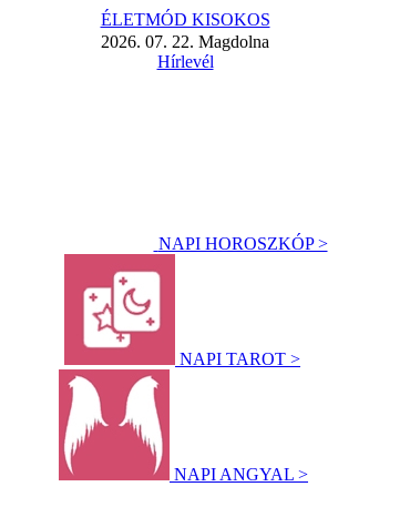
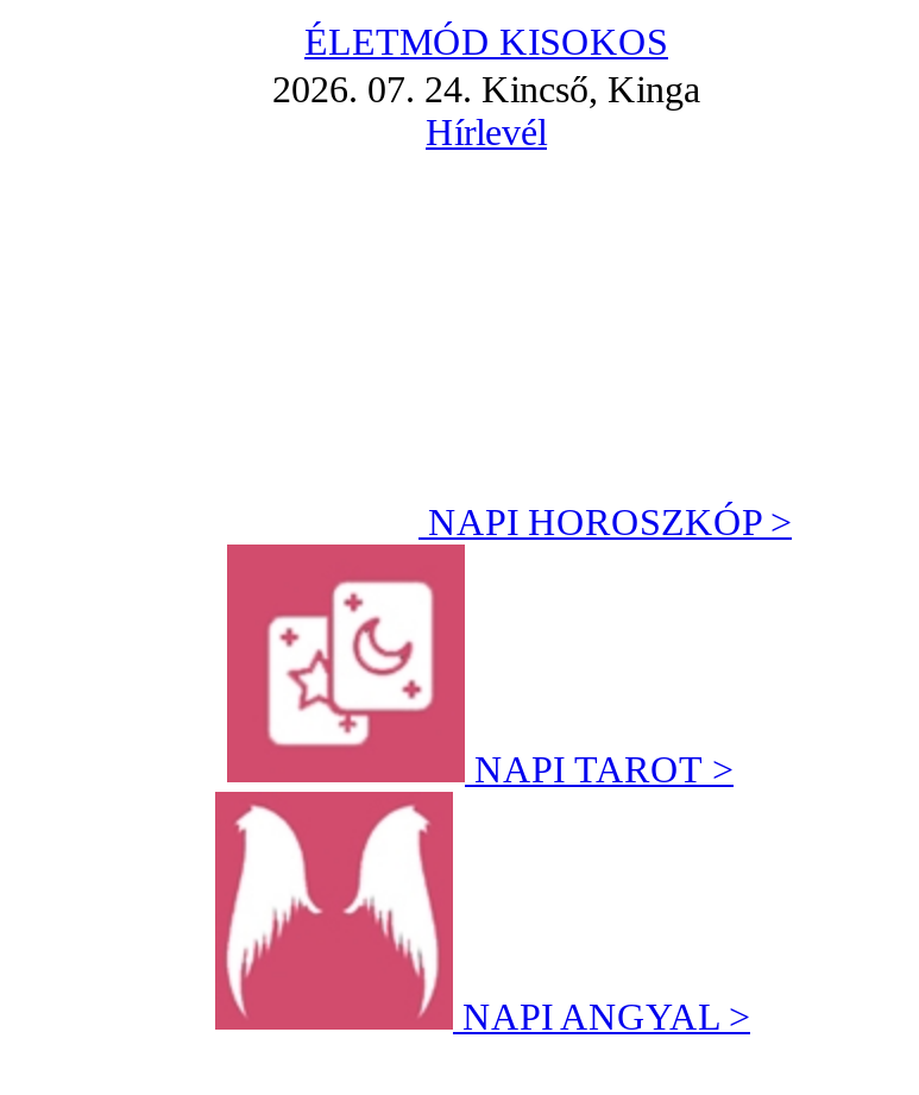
[101,32,269,51] 2026. 07. 22. Magdolna -> [272,69,700,109] 2026. 07. 24. Kincső, Kinga

